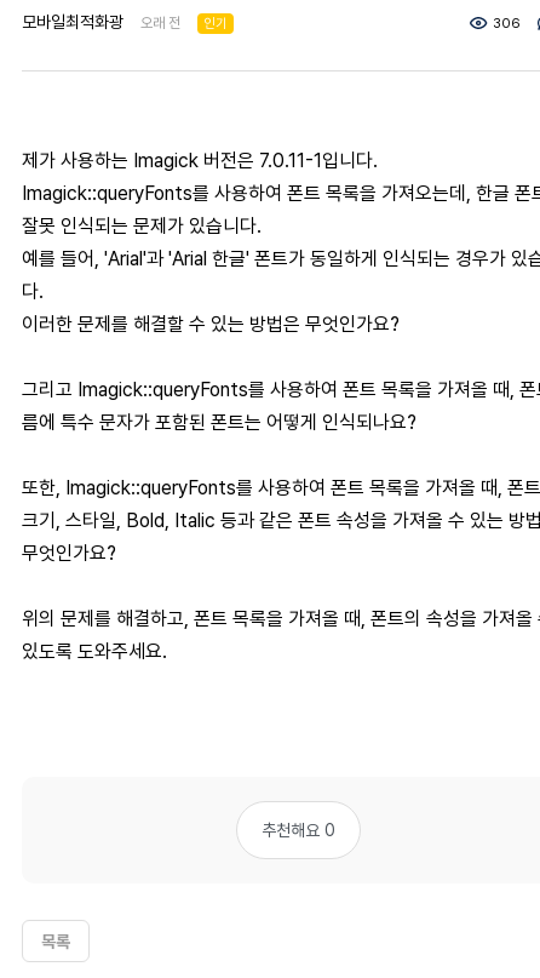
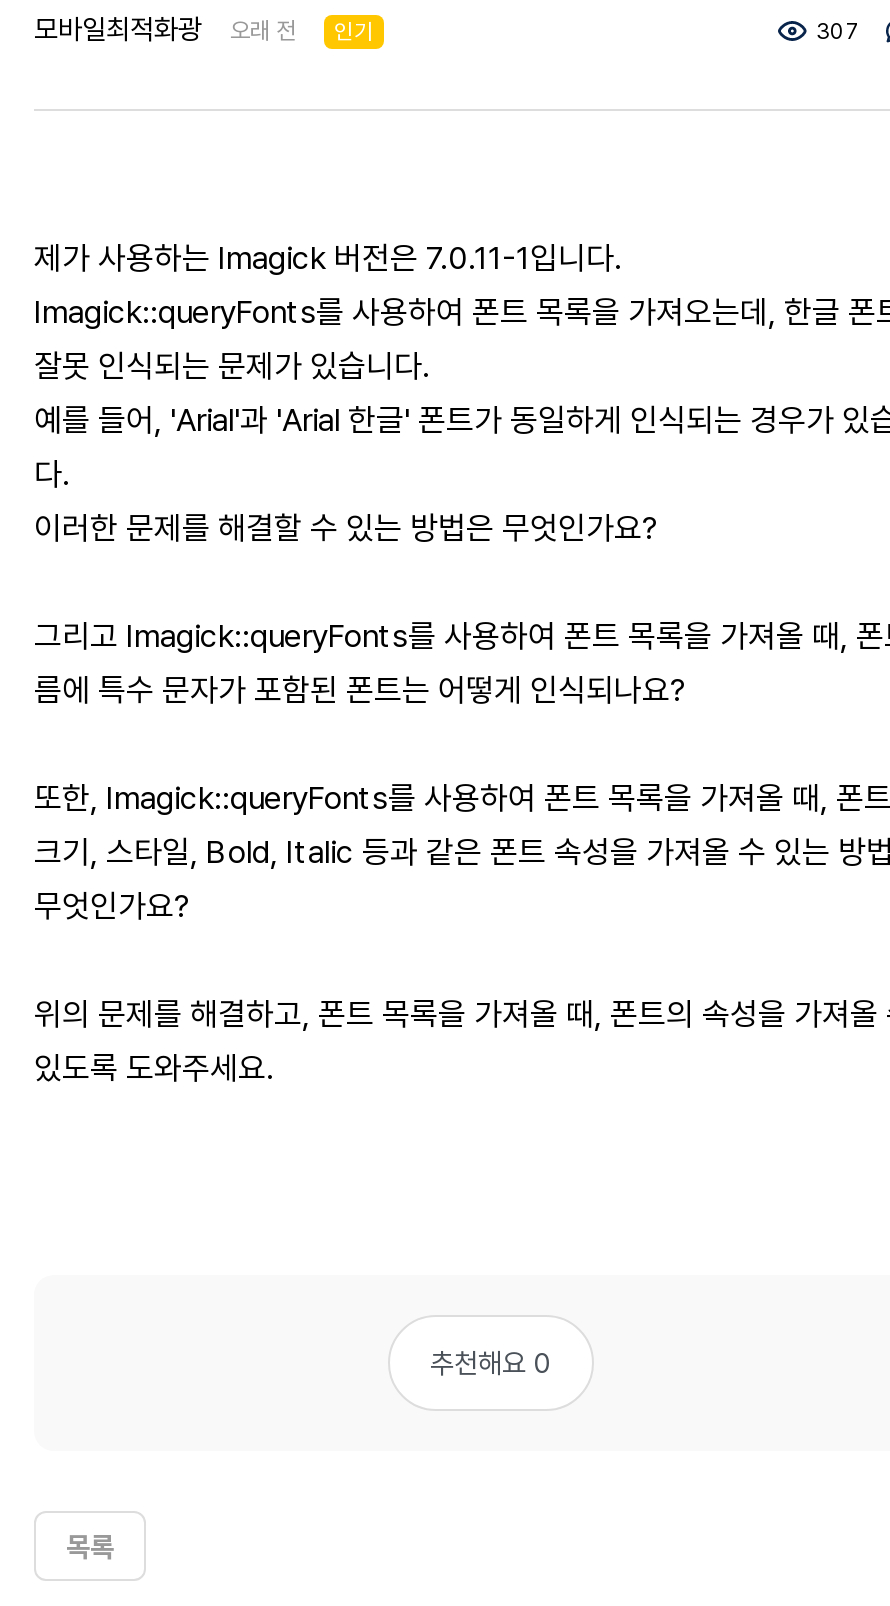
[493,16,521,32] 306 -> [816,19,858,45] 307

